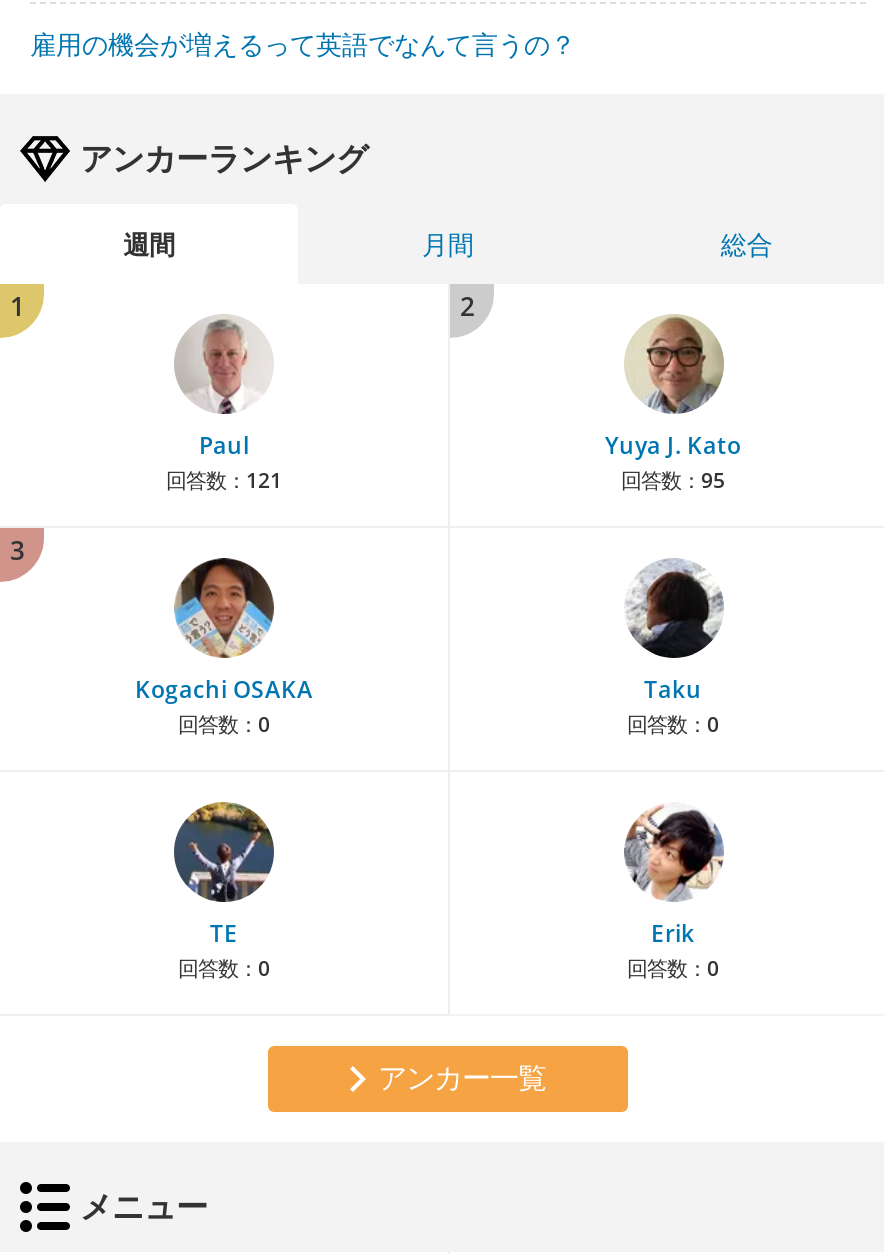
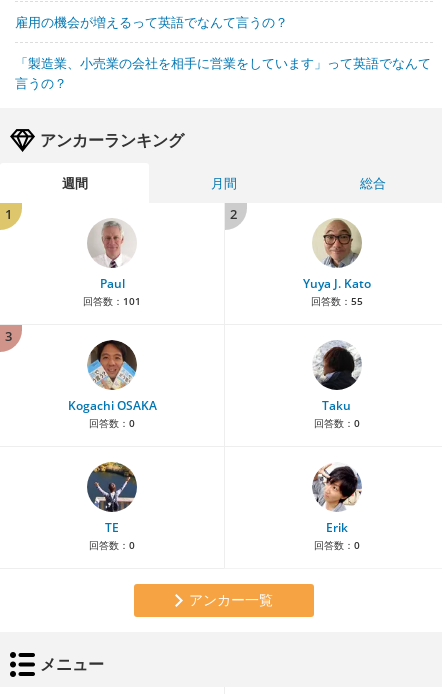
none -> [15,54,431,92] 「製造業、小売業の会社を相手に営業をしています」って英語でなんて | 言うの？
[166,465,282,493] 回答数：121 -> [83,294,141,308] 回答数：101
[621,465,725,493] 回答数：95 -> [310,294,362,308] 回答数：55

